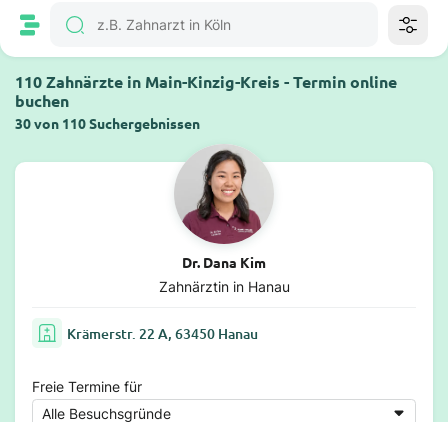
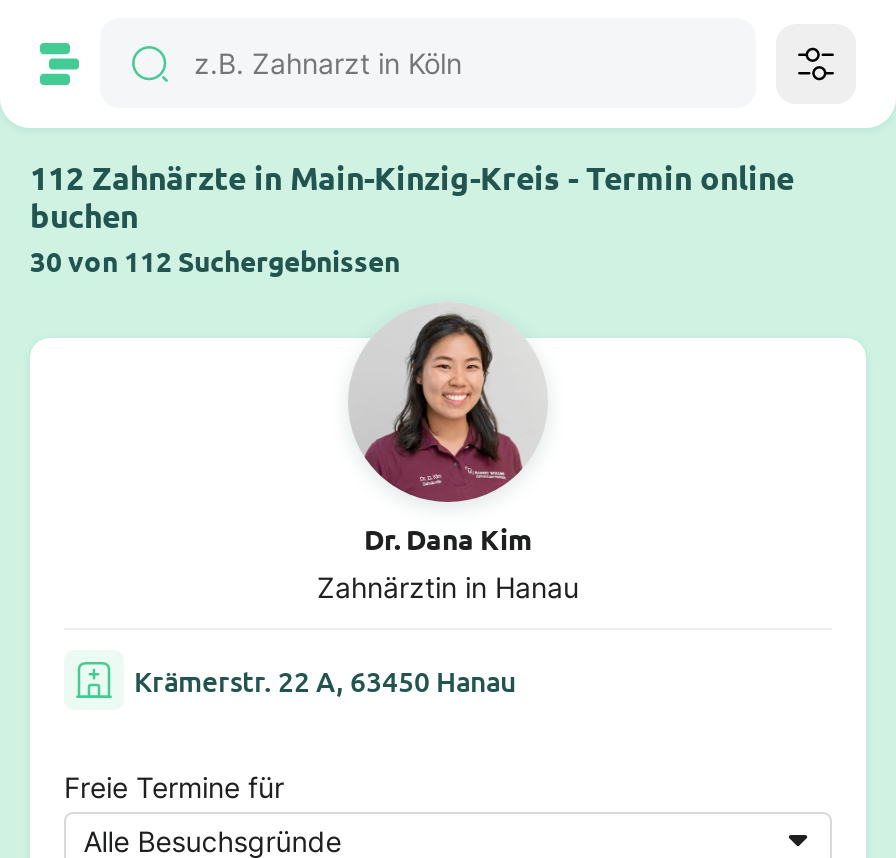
[15,71,397,92] 110 Zahnärzte in Main-Kinzig-Kreis - Termin online -> [30,156,794,198] 112 Zahnärzte in Main-Kinzig-Kreis - Termin online
[15,114,200,132] 30 von 110 Suchergebnissen -> [30,242,400,278] 30 von 112 Suchergebnissen

